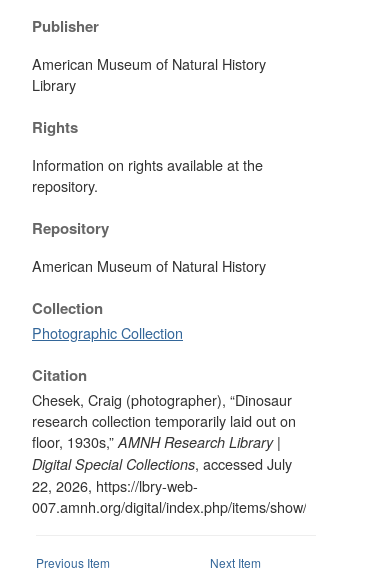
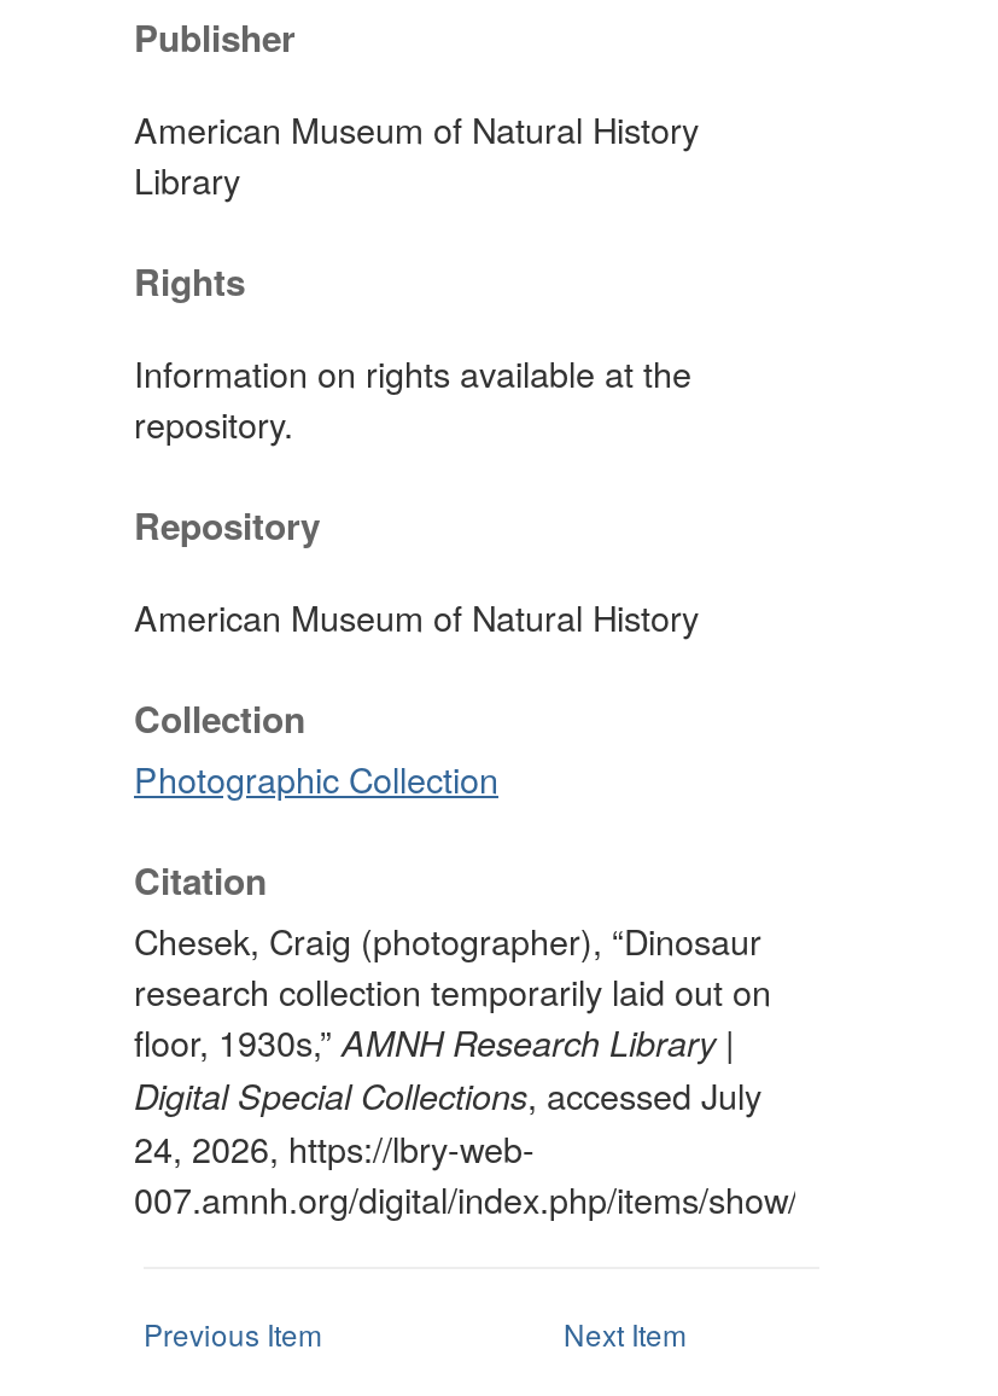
[32,475,198,496] 22, 2026, https://lbry-web- -> [134,1122,535,1173] 24, 2026, https://lbry-web-

